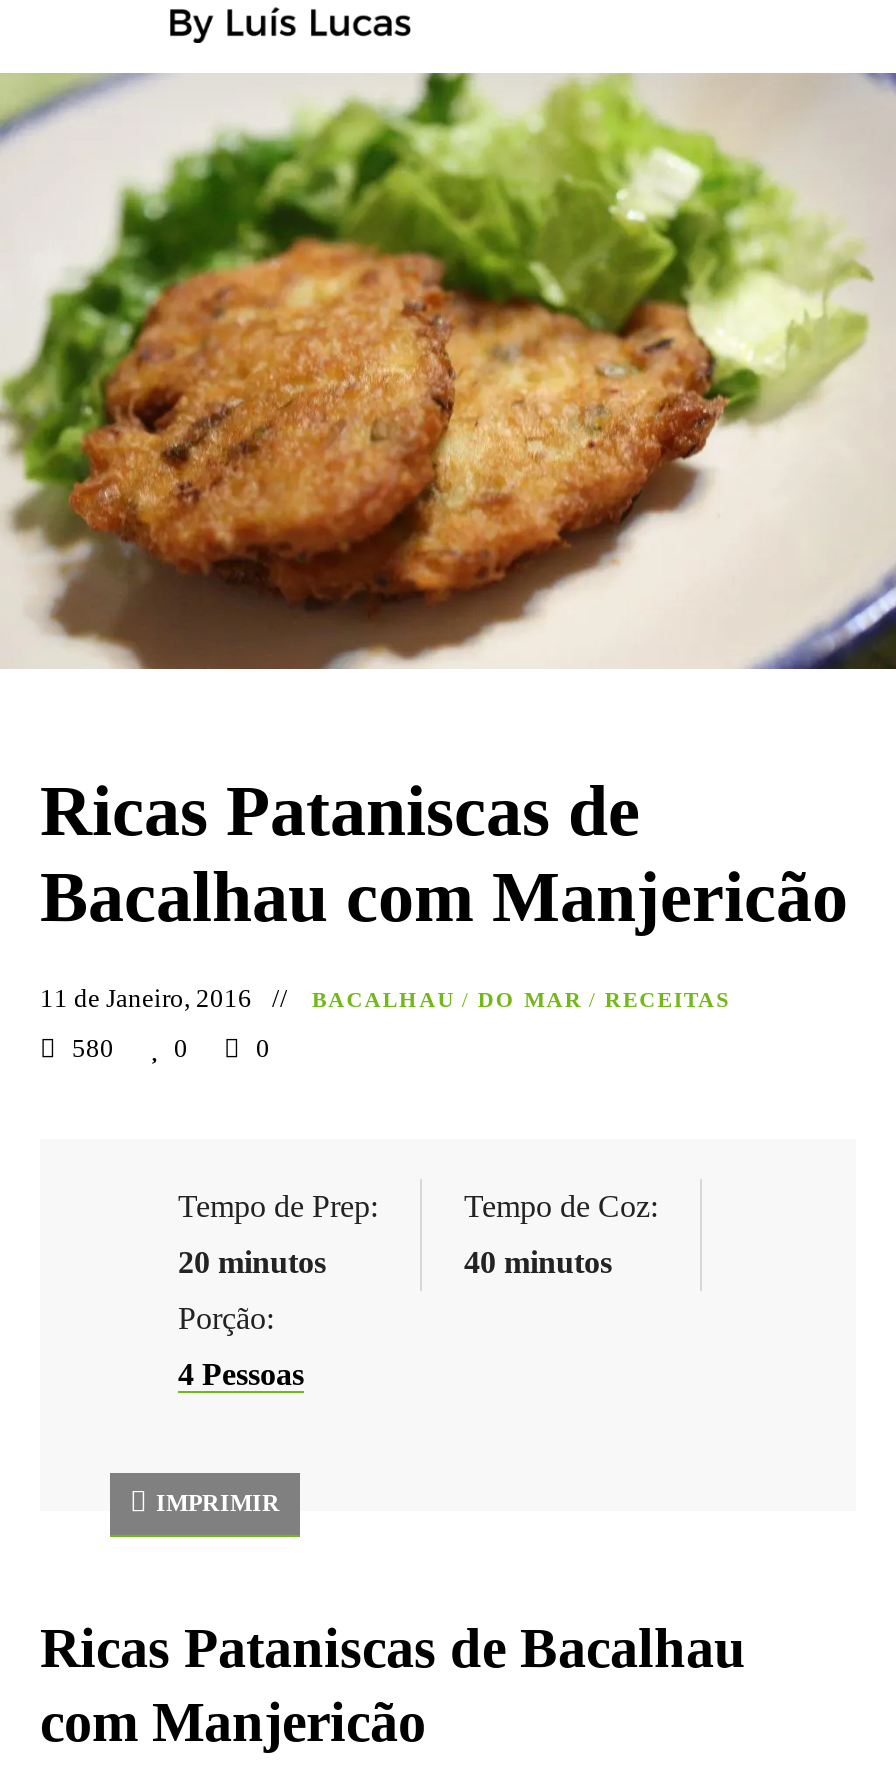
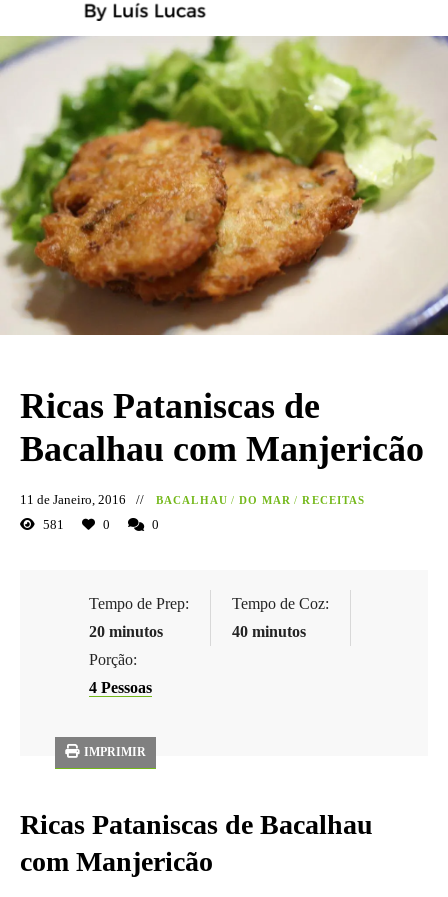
[72,1033,114,1063] 580 -> [43,517,64,532] 581

